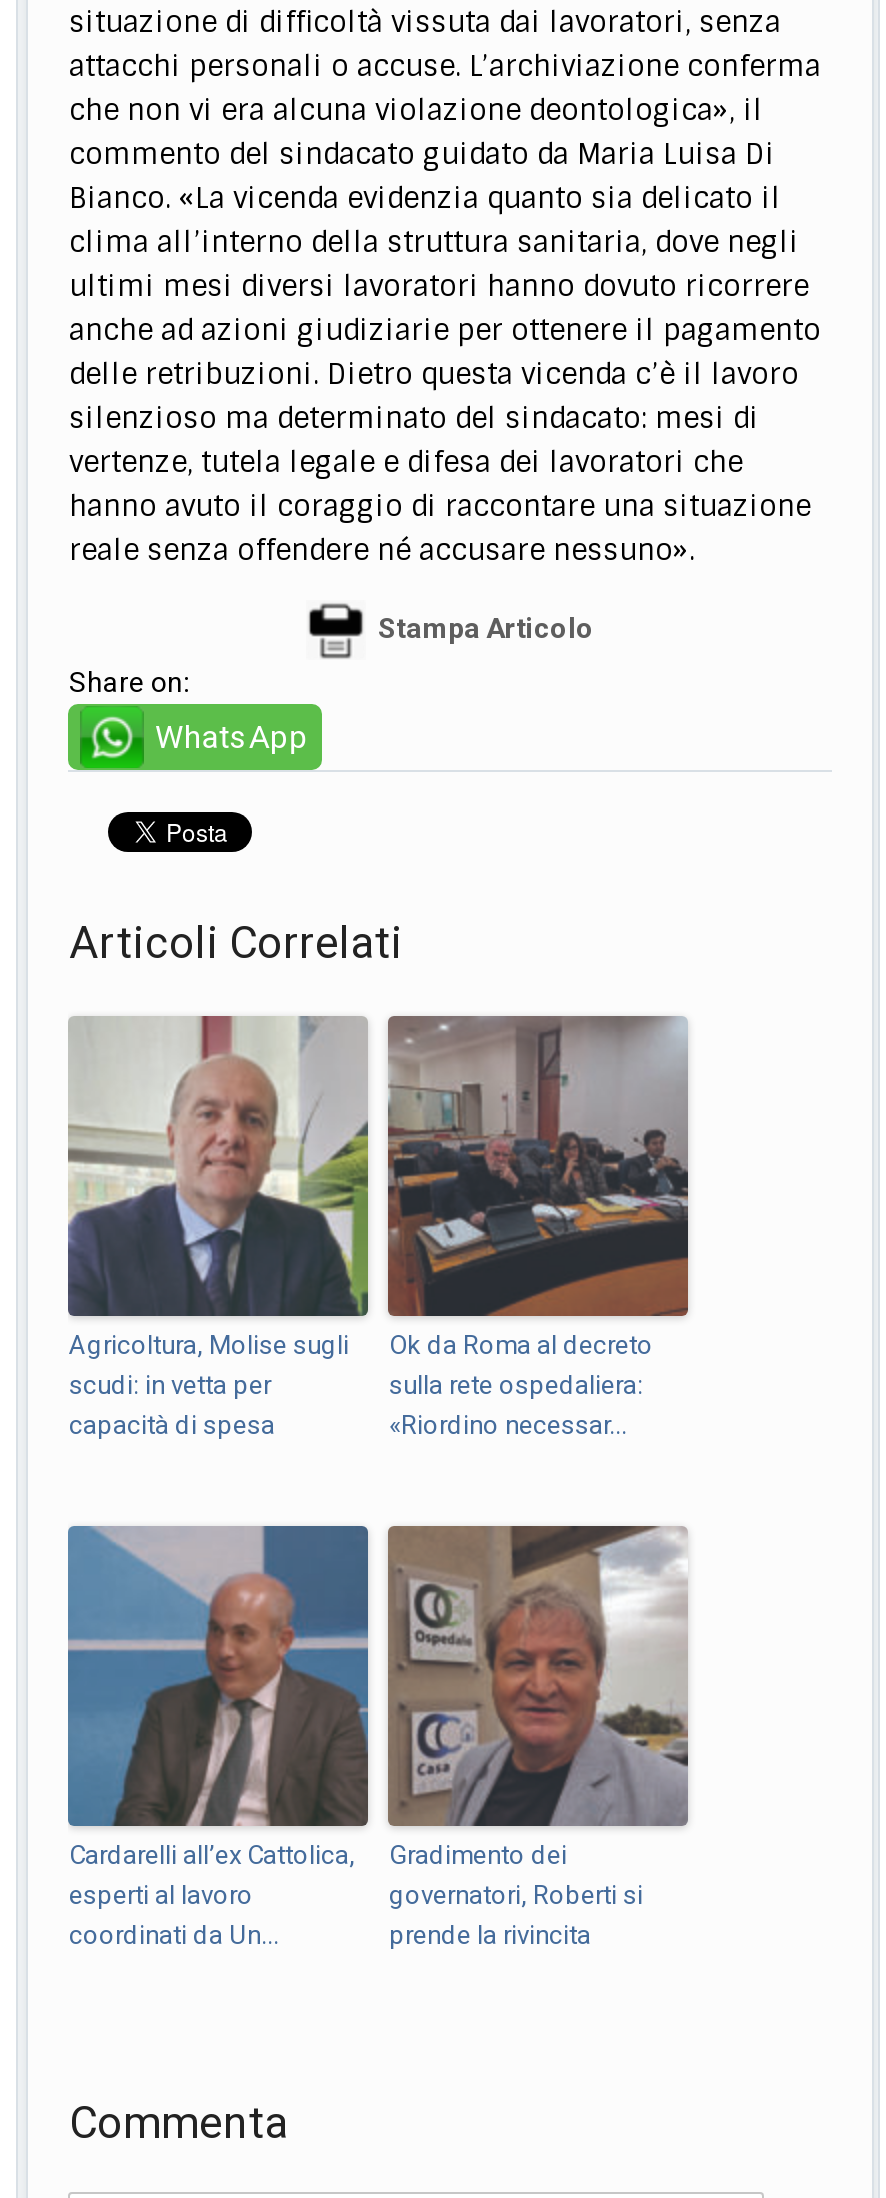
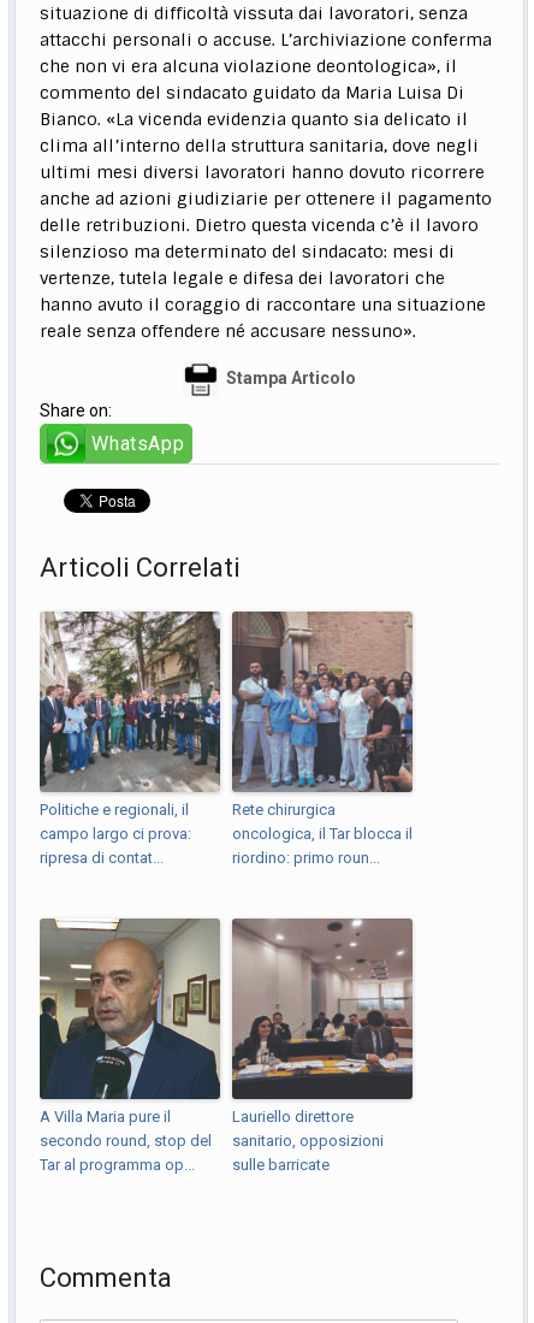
[66,1014,370,1441] [image] | Agricoltura, Molise sugli | scudi: in vetta per | capacità di spesa -> [38,610,221,867] [image] | Politiche e regionali, il | campo largo ci prova: | ripresa di contat...
[386,1016,690,1441] [image] | Ok da Roma al decreto | sulla rete ospedaliera: | «Riordino necessar... -> [231,612,414,867] [image] | Rete chirurgica | oncologica, il Tar blocca il | riordino: primo roun...
[66,1526,370,1951] [image] | Cardarelli all’ex Cattolica, | esperti al lavoro | coordinati da Un... -> [38,919,221,1174] [image] | A Villa Maria pure il | secondo round, stop del | Tar al programma op...
[386,1526,688,1951] [image] | Gradimento dei | governatori, Roberti si | prende la rivincita -> [231,919,414,1174] [image] | Lauriello direttore | sanitario, opposizioni | sulle barricate

